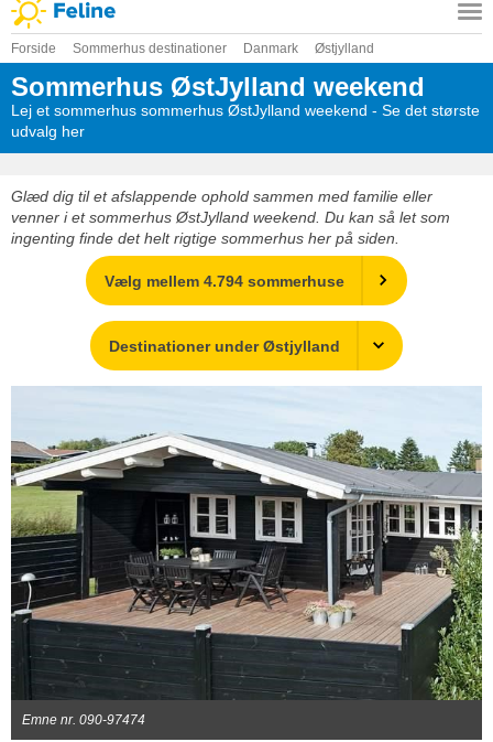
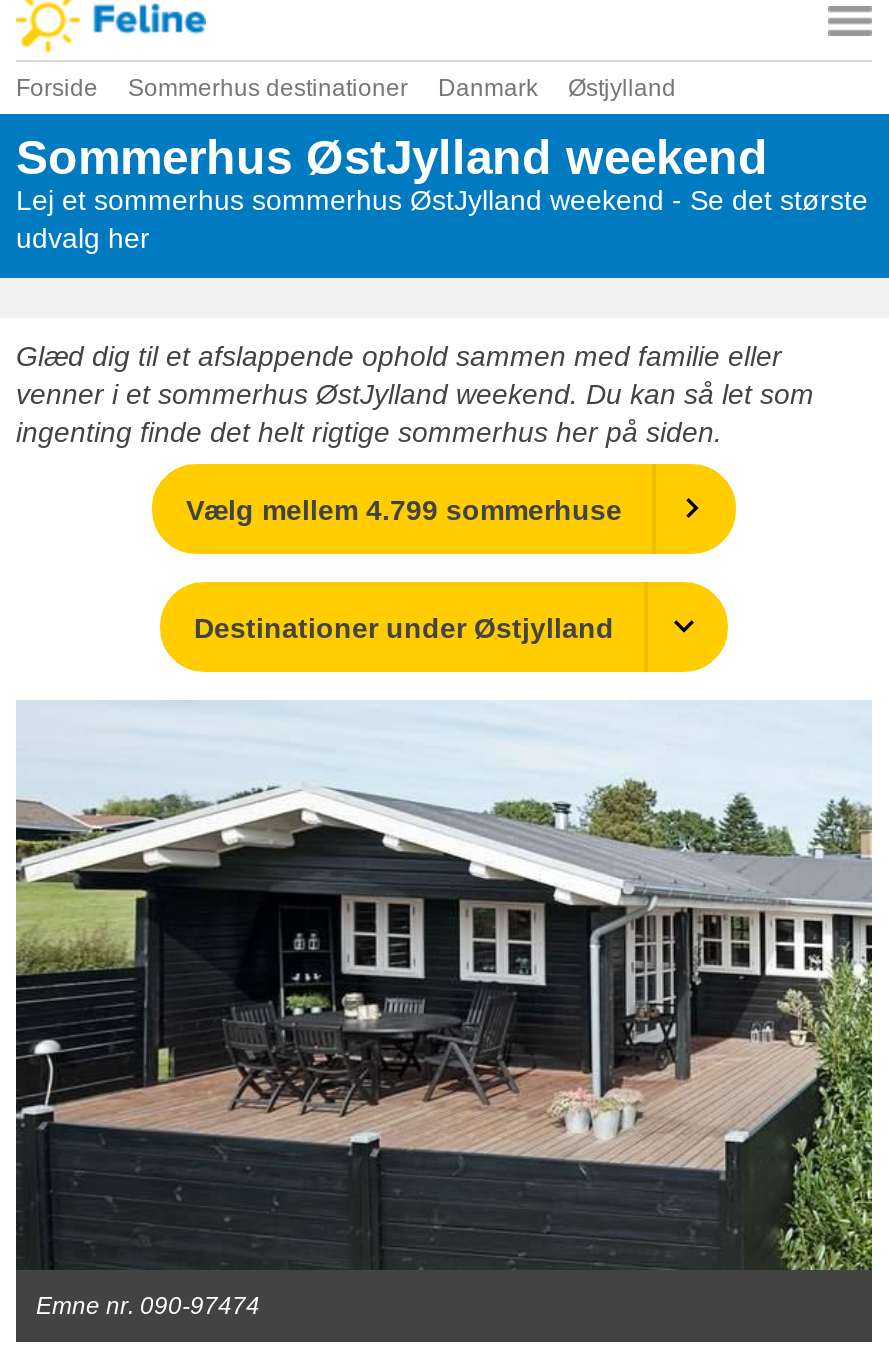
[105,272,344,290] Vælg mellem 4.794 sommerhuse -> [186,494,622,526] Vælg mellem 4.799 sommerhuse

